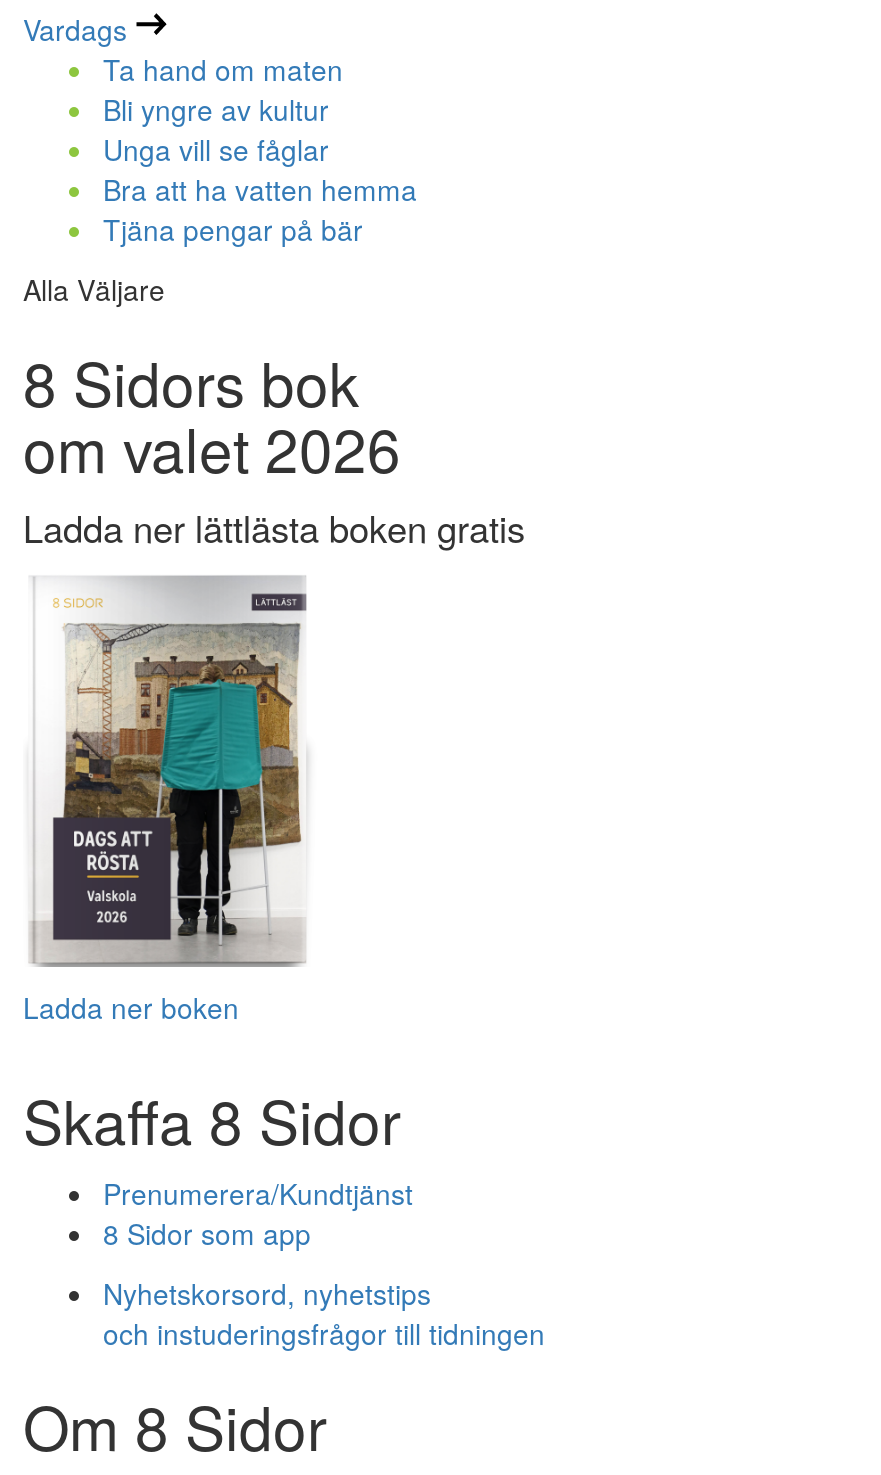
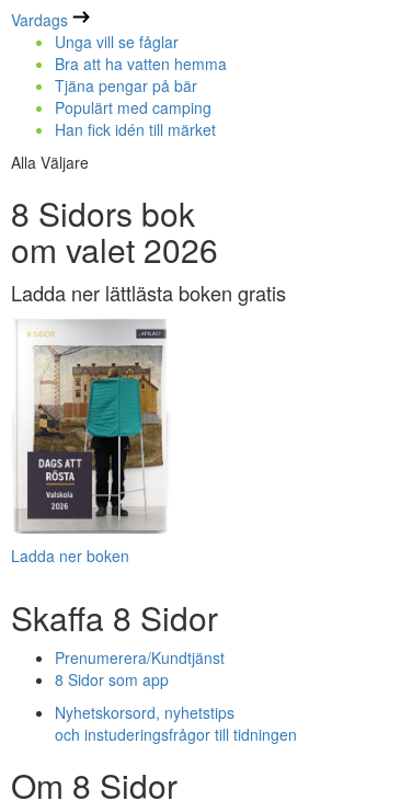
[103,49,343,129] Ta hand om maten | Bli yngre av kultur -> none
moved [103,129,417,249] -> [55,31,227,96]: Unga vill se fåglar | Bra att ha vatten hemma | Tjäna pengar på bär
none -> [55,96,216,140] Populärt med camping | Han fick idén till märket

